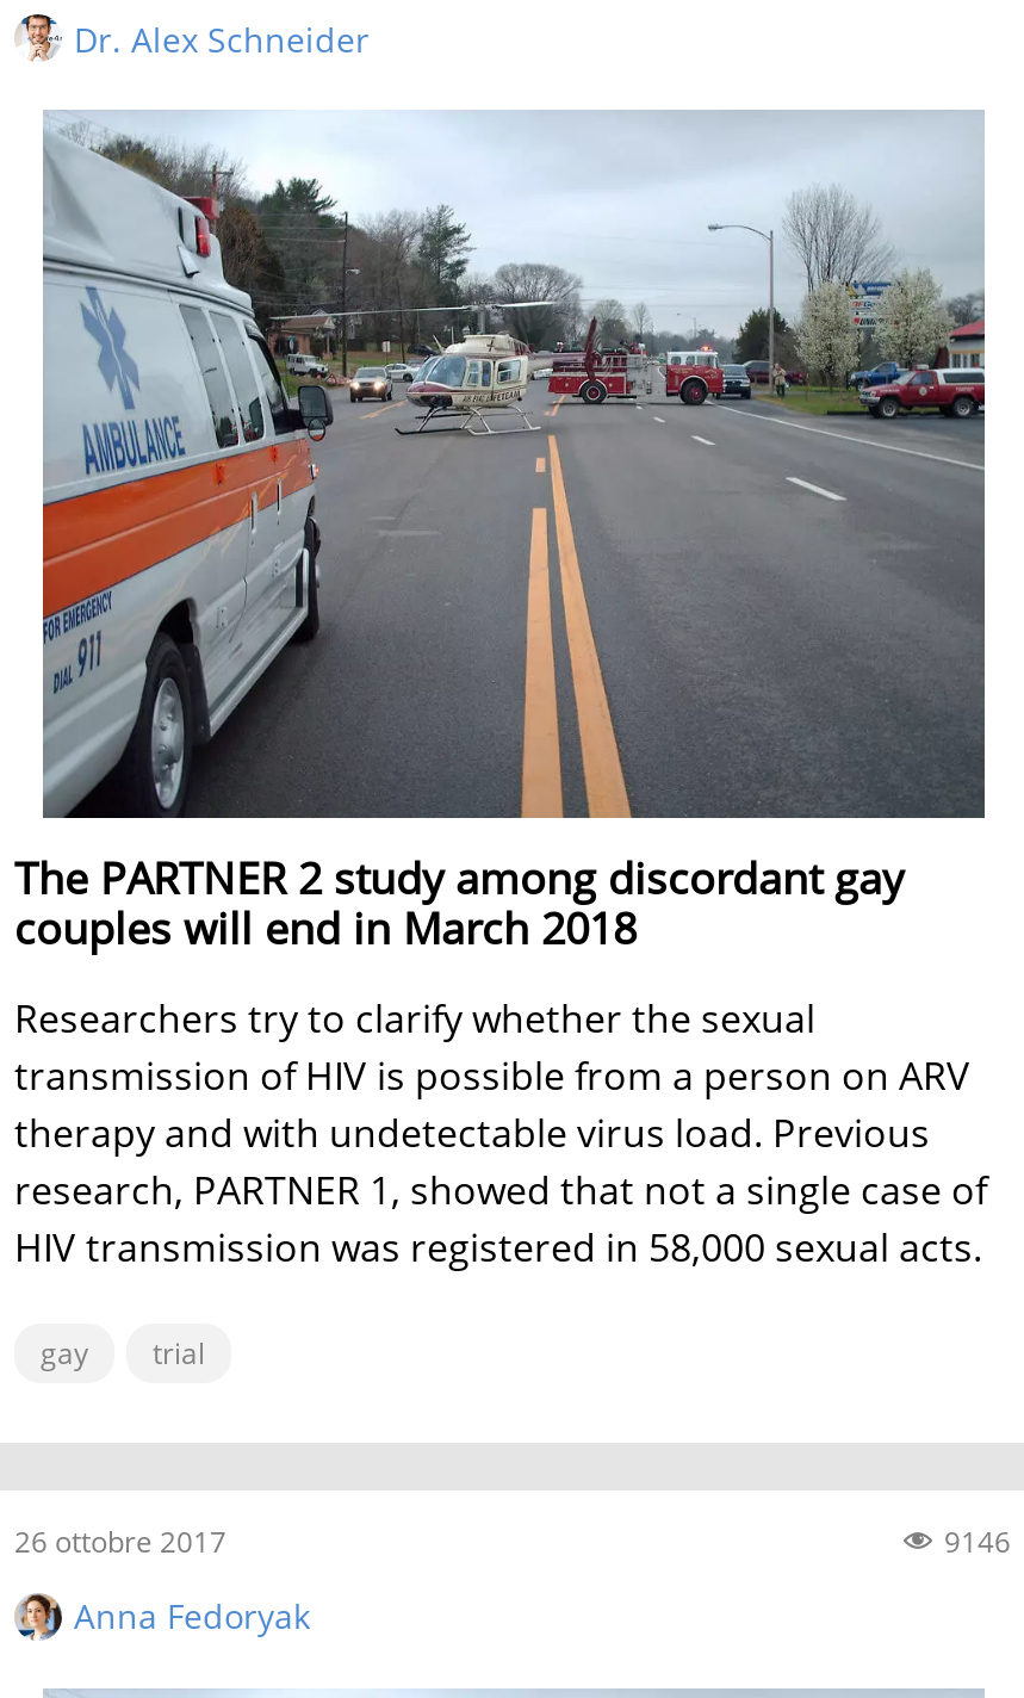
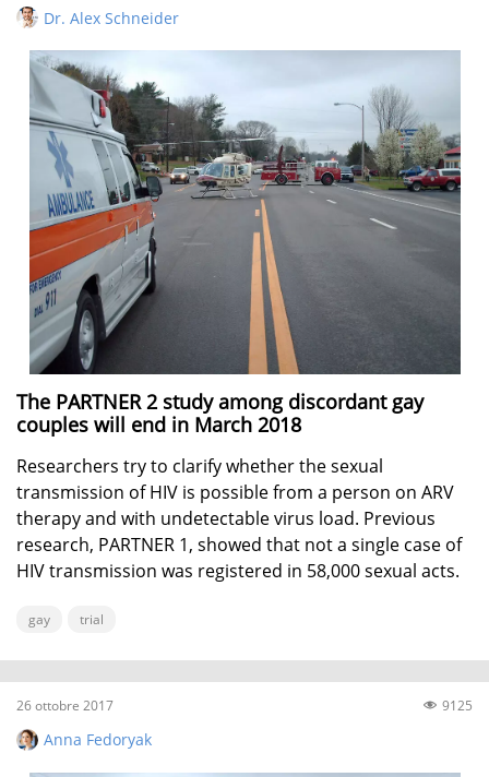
[944,1521,1011,1562] 9146 -> [442,696,473,715] 9125

